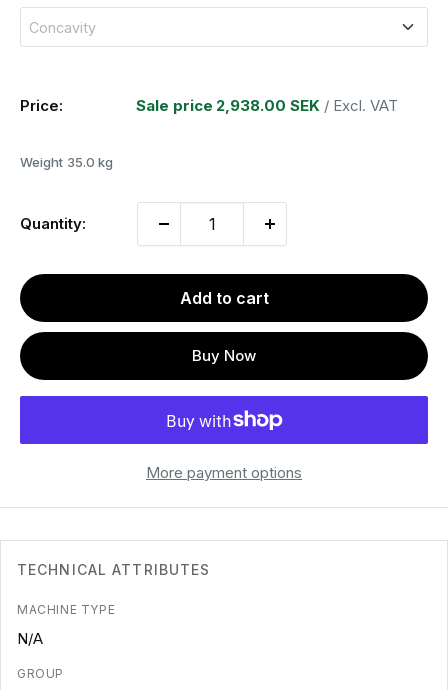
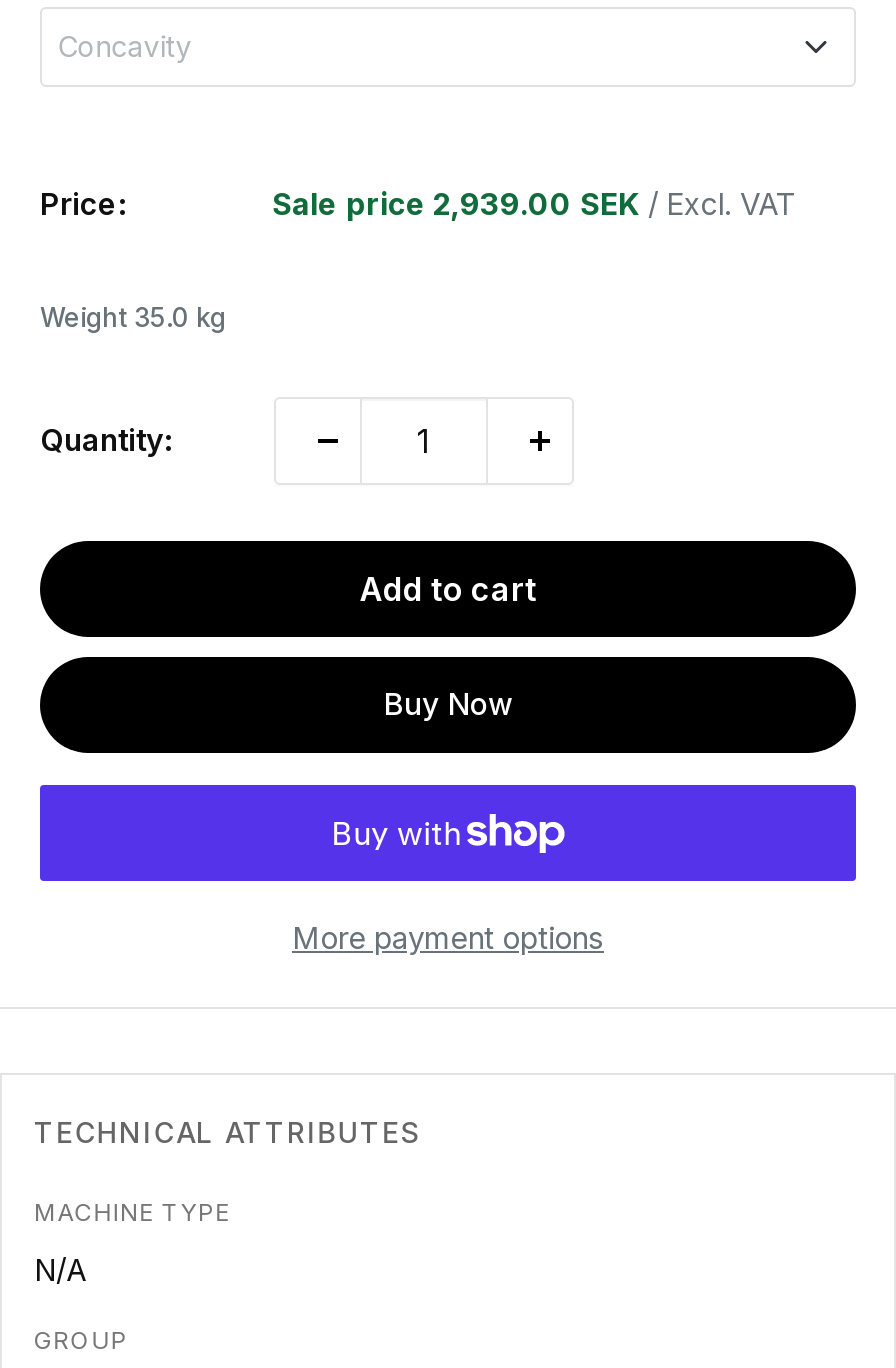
[136,96,398,115] Sale price 2,938.00 SEK / Excl. VAT -> [272,184,796,222] Sale price 2,939.00 SEK / Excl. VAT

